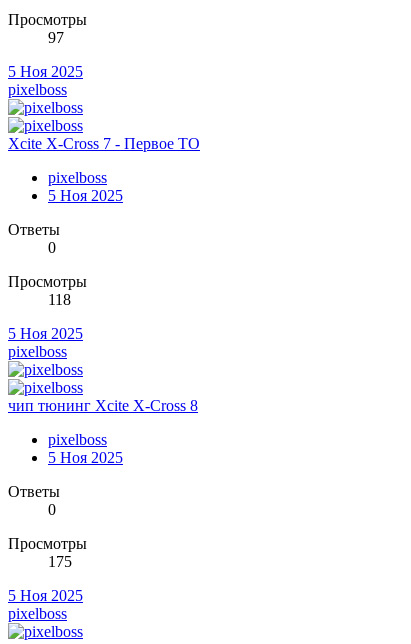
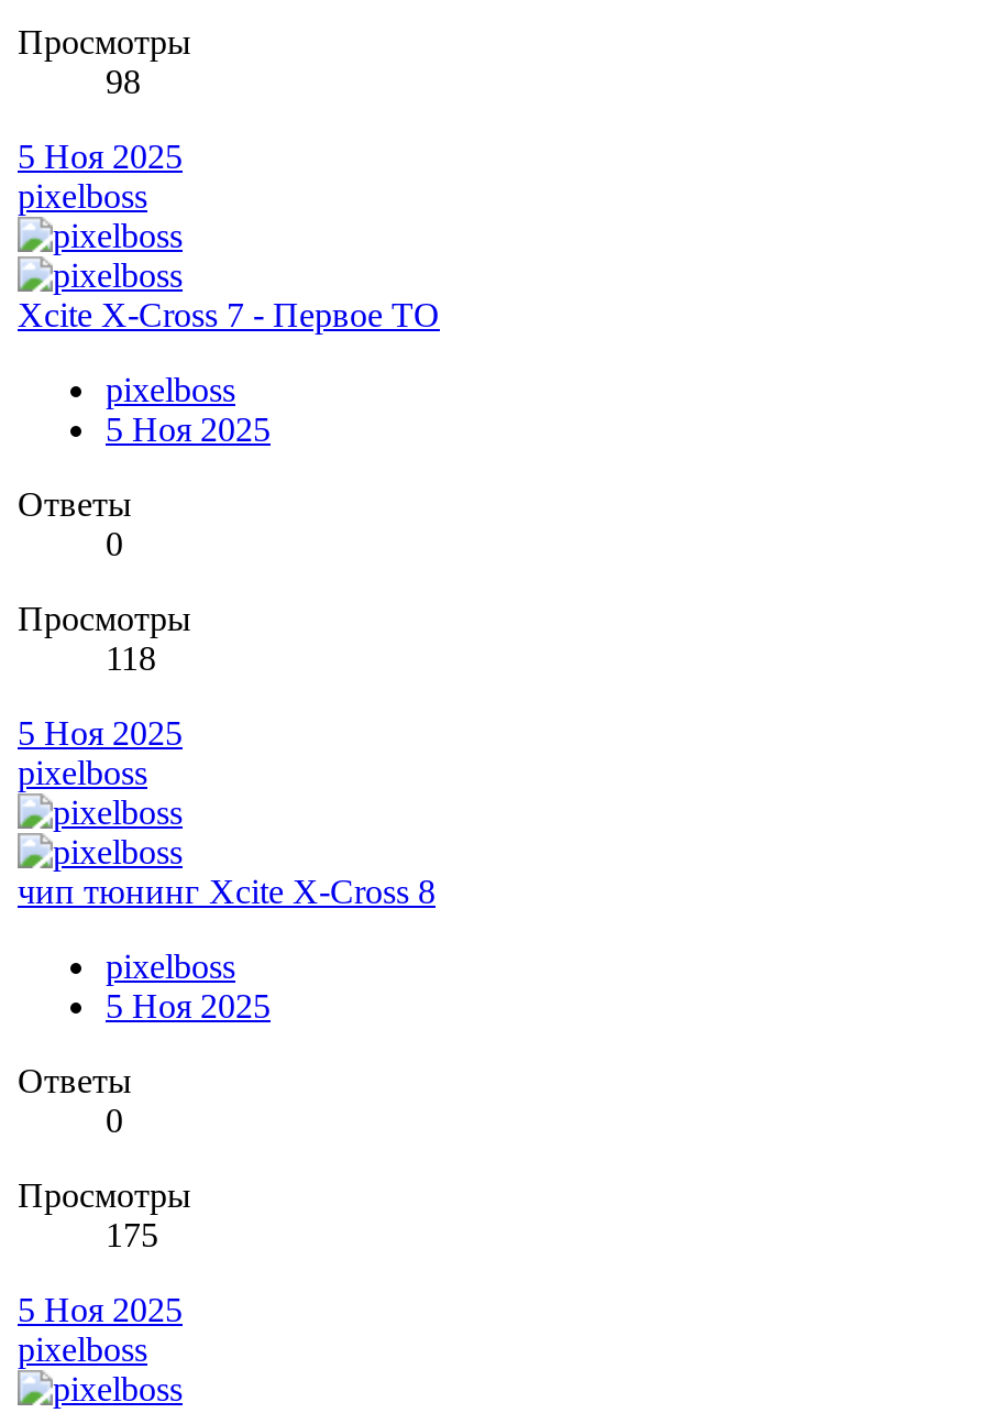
[48,29,64,46] 97 -> [106,63,141,100] 98

